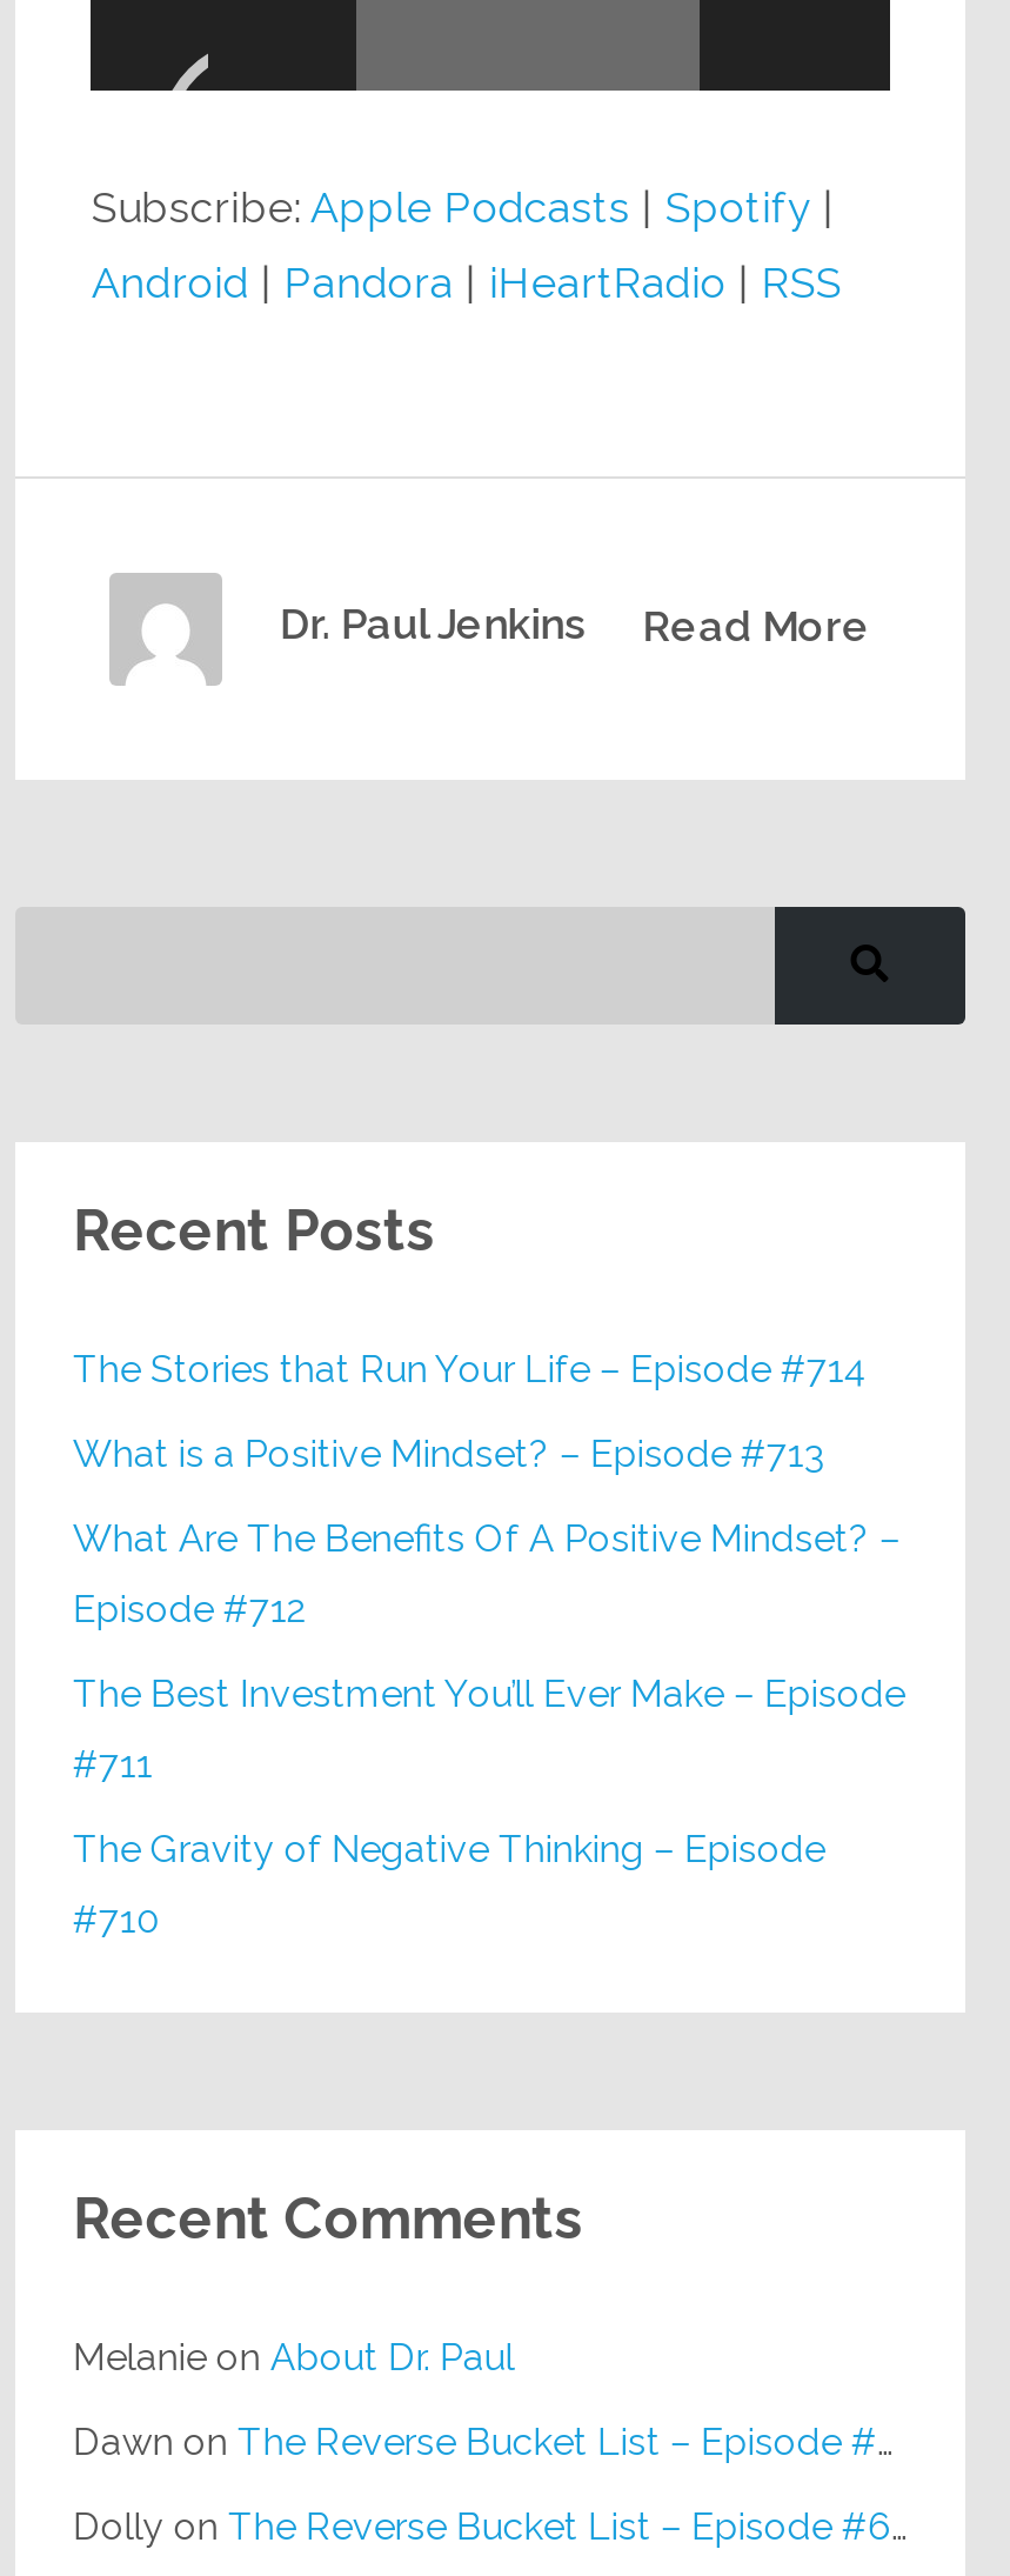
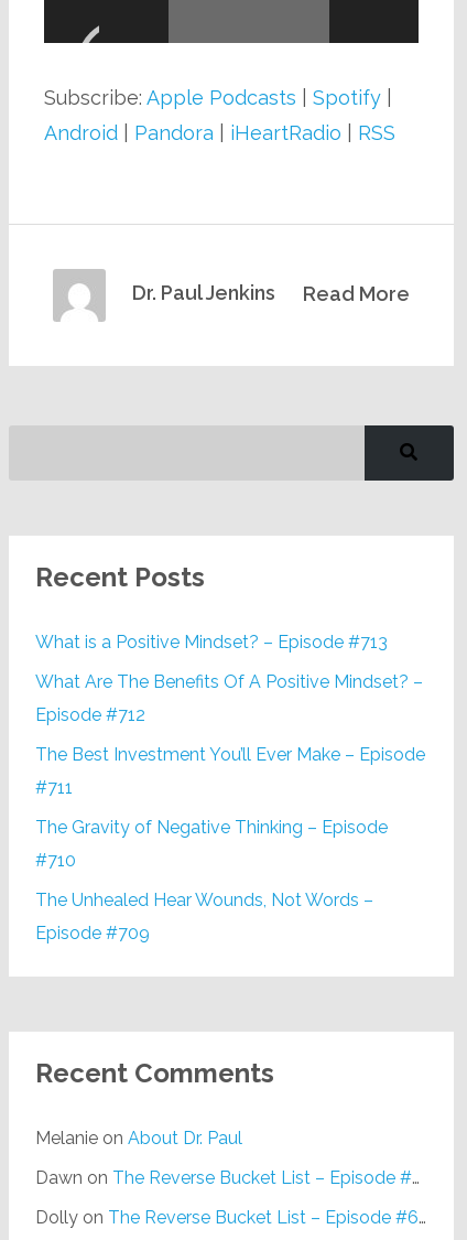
[73,1347,867,1392] The Stories that Run Your Life – Episode #714 -> none
moved [73,1432,905,1942] -> [36,632,426,871]: What is a Positive Mindset? – Episode #713 | What Are The Benefits Of A Positive Mindset? – | Episode #712 | The Best Investment You’ll Ever Make – Episode | #711 | The Gravity of Negative Thinking – Episode | #710
none -> [36,889,374,944] The Unhealed Hear Wounds, Not Words – | Episode #709

